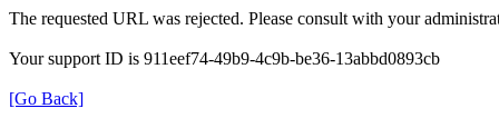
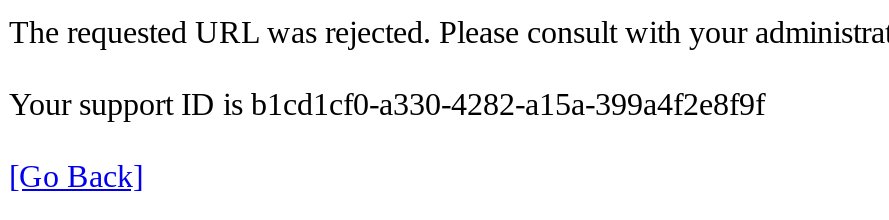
[9,49,440,68] Your support ID is 911eef74-49b9-4c9b-be36-13abbd0893cb -> [9,87,765,121] Your support ID is b1cd1cf0-a330-4282-a15a-399a4f2e8f9f

